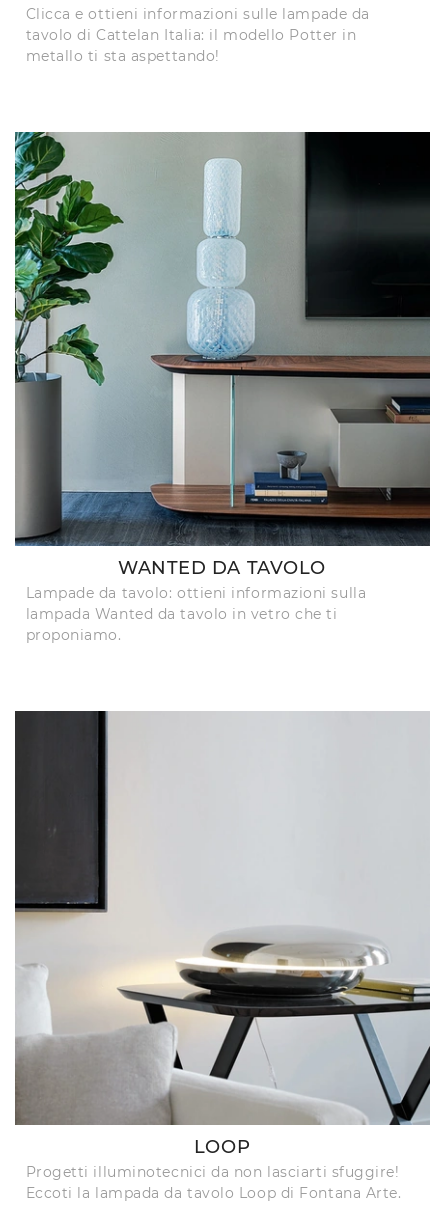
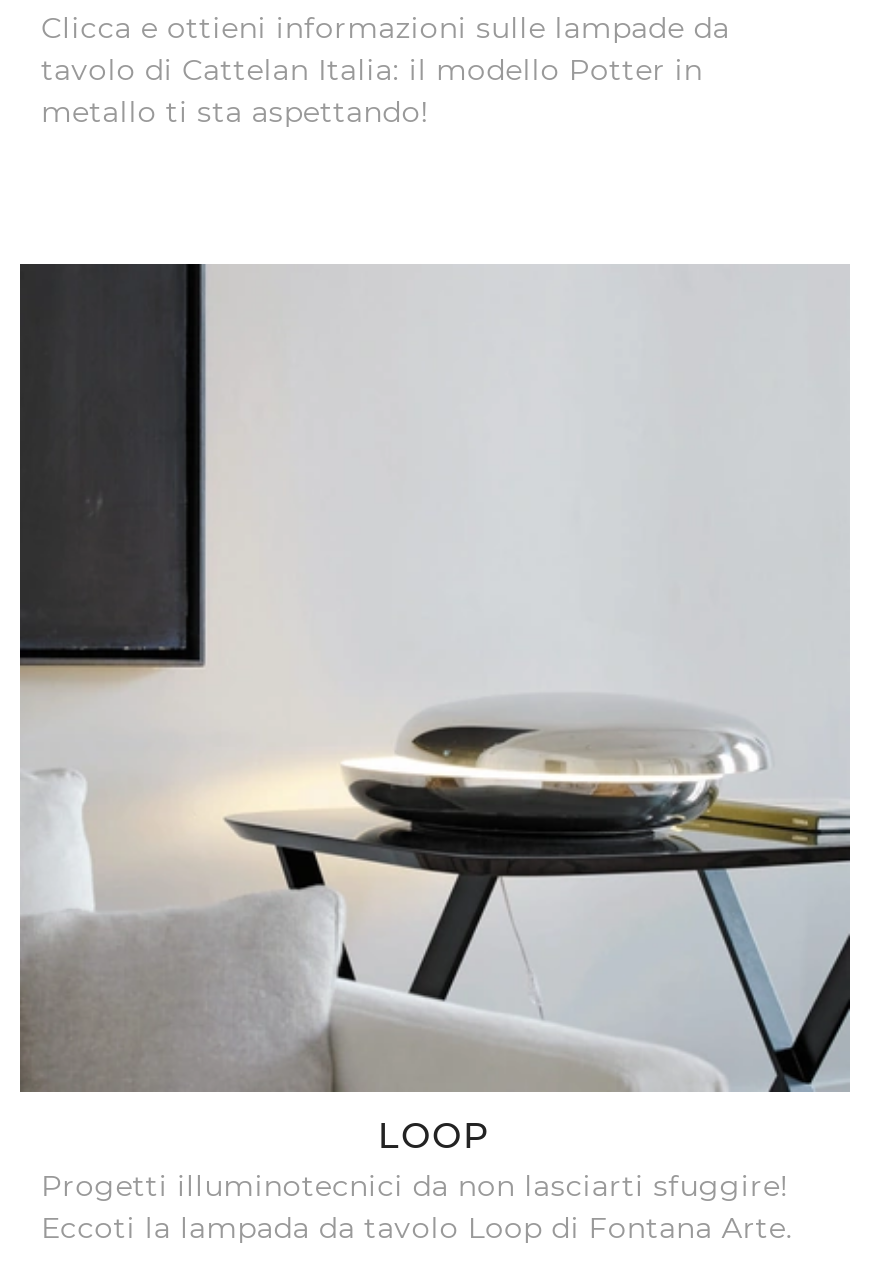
[14,131,431,644] [image] | WANTED DA TAVOLO | Lampade da tavolo: ottieni informazioni sulla | lampada Wanted da tavolo in vetro che ti | proponiamo. -> none

